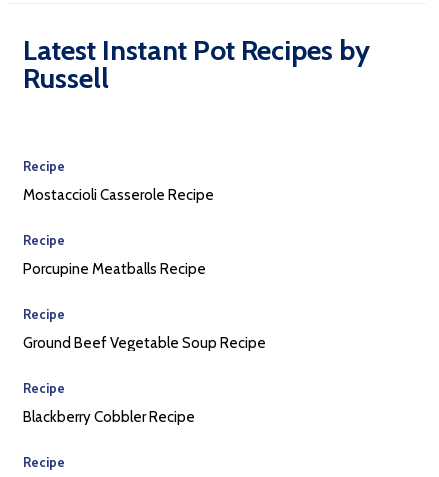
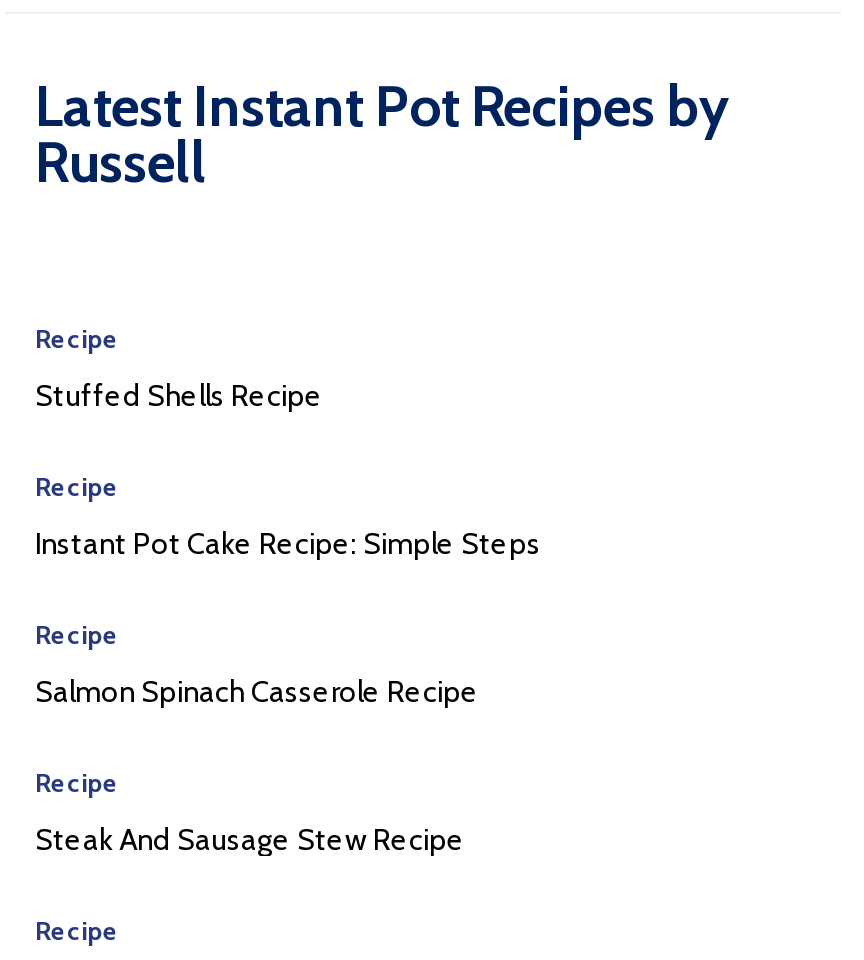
[23,186,214,204] Mostaccioli Casserole Recipe -> [35,378,323,414] Stuffed Shells Recipe
[23,260,206,278] Porcupine Meatballs Recipe -> [35,526,541,562] Instant Pot Cake Recipe: Simple Steps
[23,334,266,352] Ground Beef Vegetable Soup Recipe -> [35,674,479,710] Salmon Spinach Casserole Recipe
[23,408,195,426] Blackberry Cobbler Recipe -> [35,822,465,858] Steak And Sausage Stew Recipe

